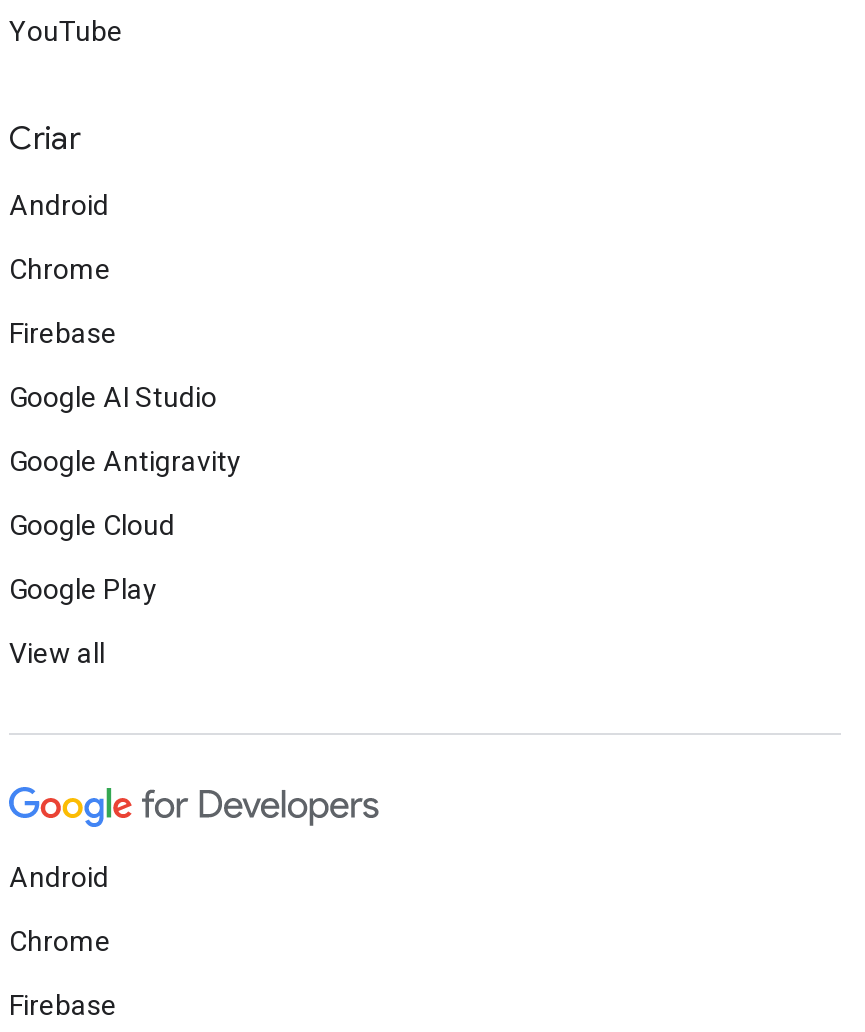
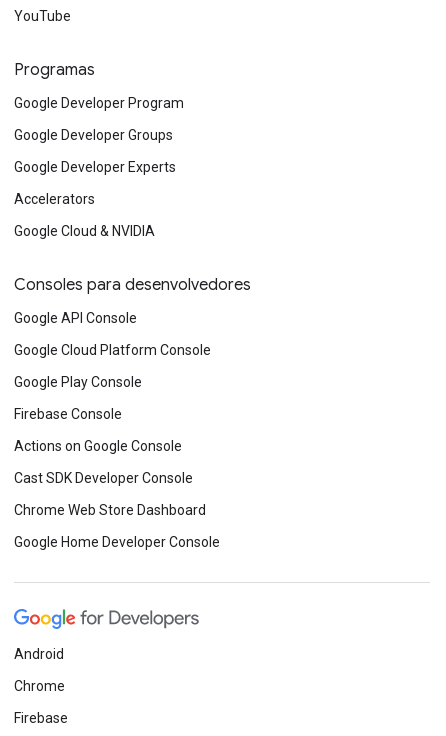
[9,119,241,669] Criar | Android | Chrome | Firebase | Google AI Studio | Google Antigravity | Google Cloud | Google Play | View all -> [14,60,251,550] Programas | Google Developer Program | Google Developer Groups | Google Developer Experts | Accelerators | Google Cloud & NVIDIA | Consoles para desenvolvedores | Google API Console | Google Cloud Platform Console | Google Play Console | Firebase Console | Actions on Google Console | Cast SDK Developer Console | Chrome Web Store Dashboard | Google Home Developer Console

